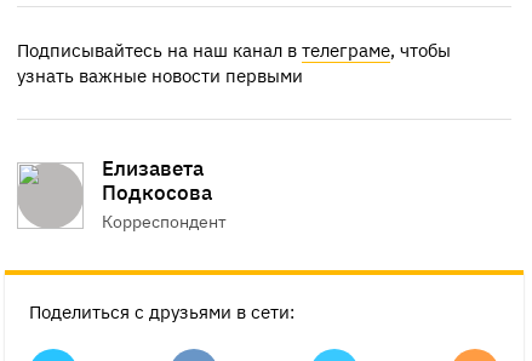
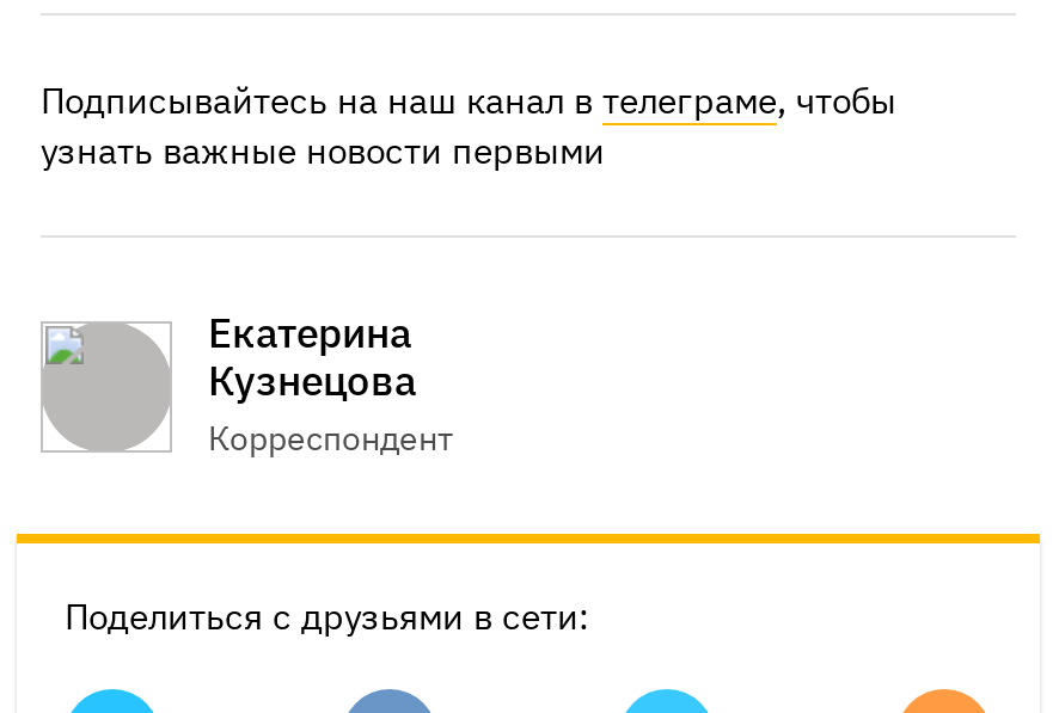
[102,155,212,206] Елизавета | Подкосова -> [208,307,416,408] Екатерина | Кузнецова

